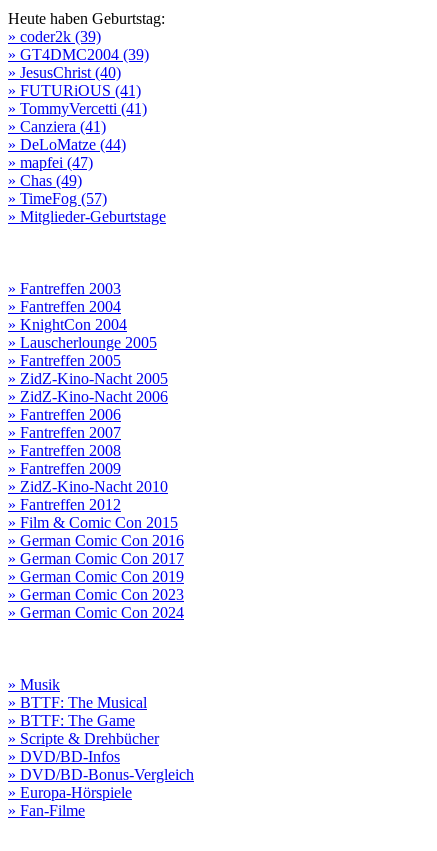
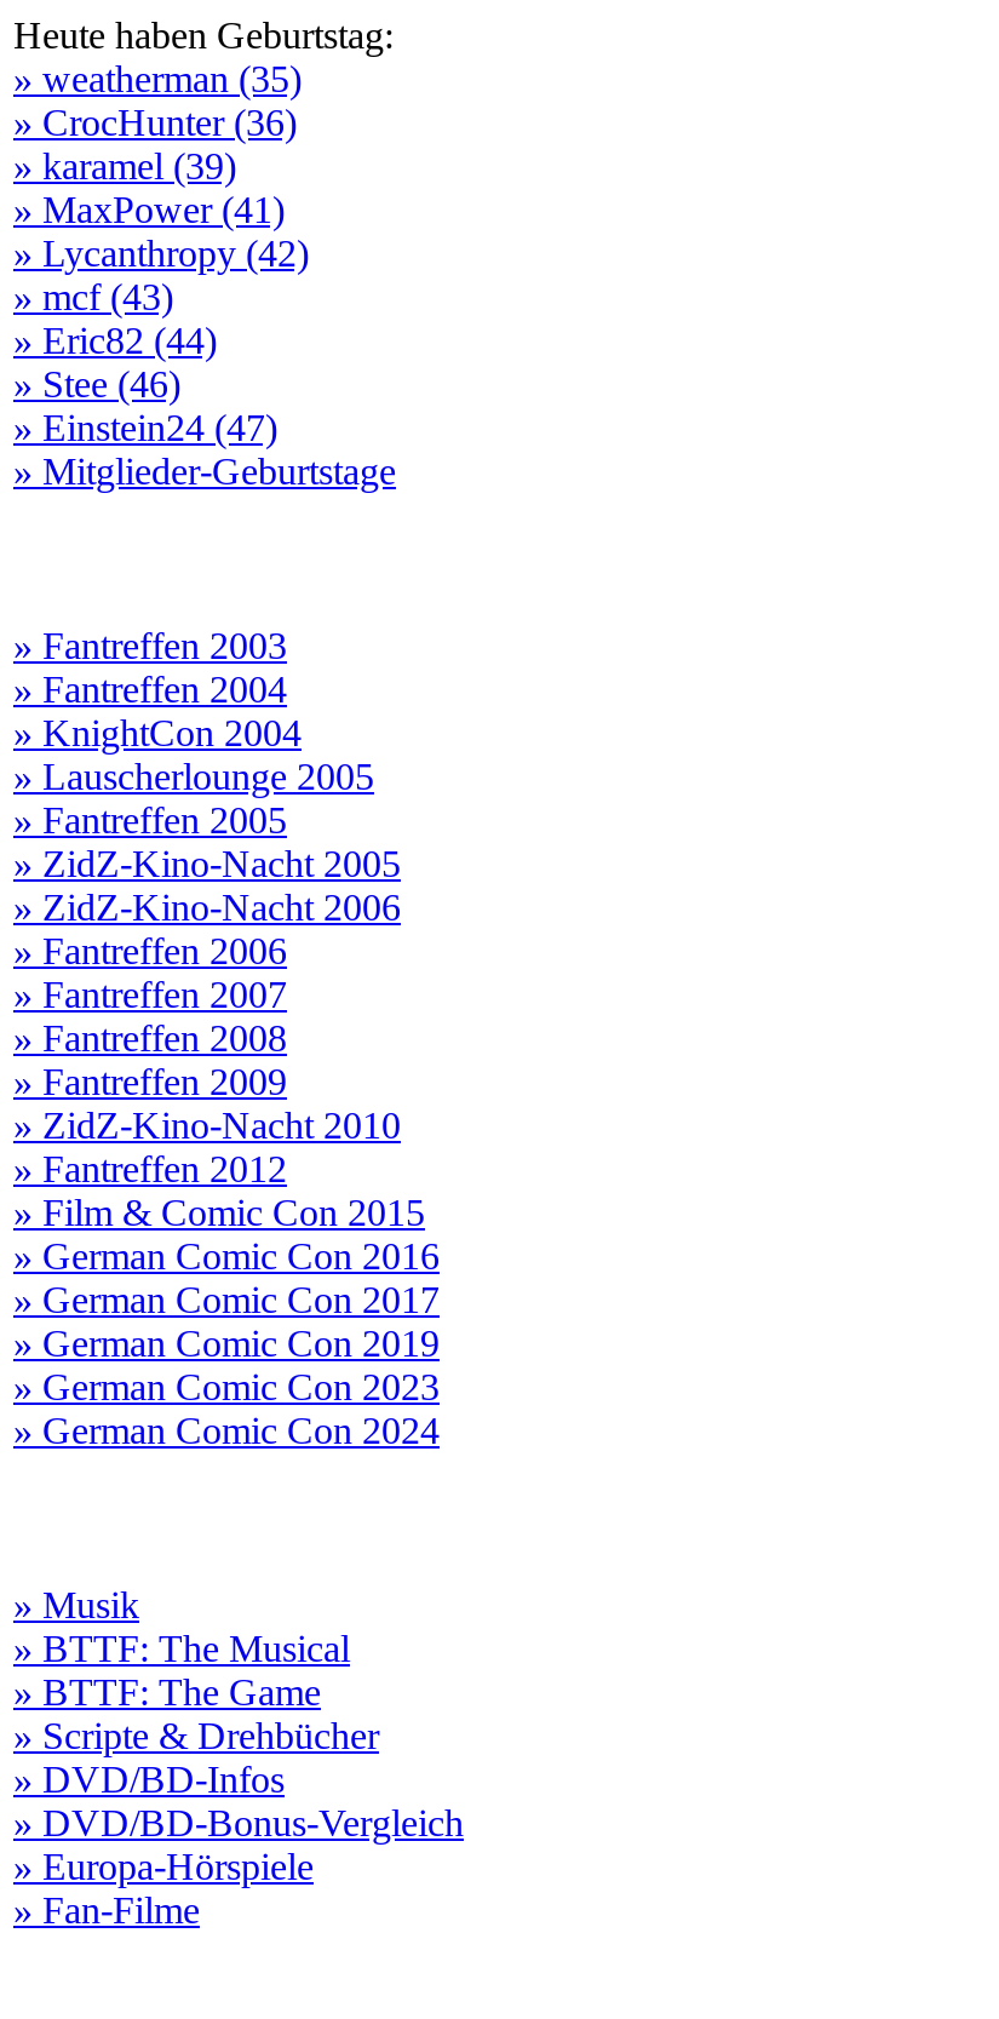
[8,28,149,207] » coder2k (39) | » GT4DMC2004 (39) | » JesusChrist (40) | » FUTURiOUS (41) | » TommyVercetti (41) | » Canziera (41) | » DeLoMatze (44) | » mapfei (47) | » Chas (49) | » TimeFog (57) -> [13,58,309,448] » weatherman (35) | » CrocHunter (36) | » karamel (39) | » MaxPower (41) | » Lycanthropy (42) | » mcf (43) | » Eric82 (44) | » Stee (46) | » Einstein24 (47)

